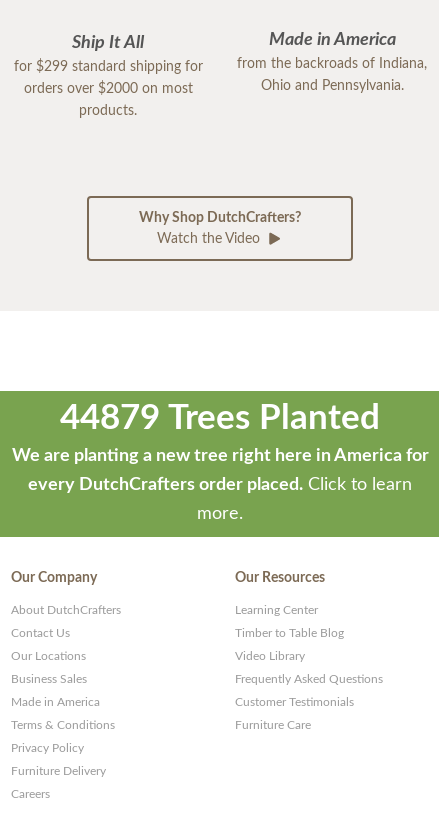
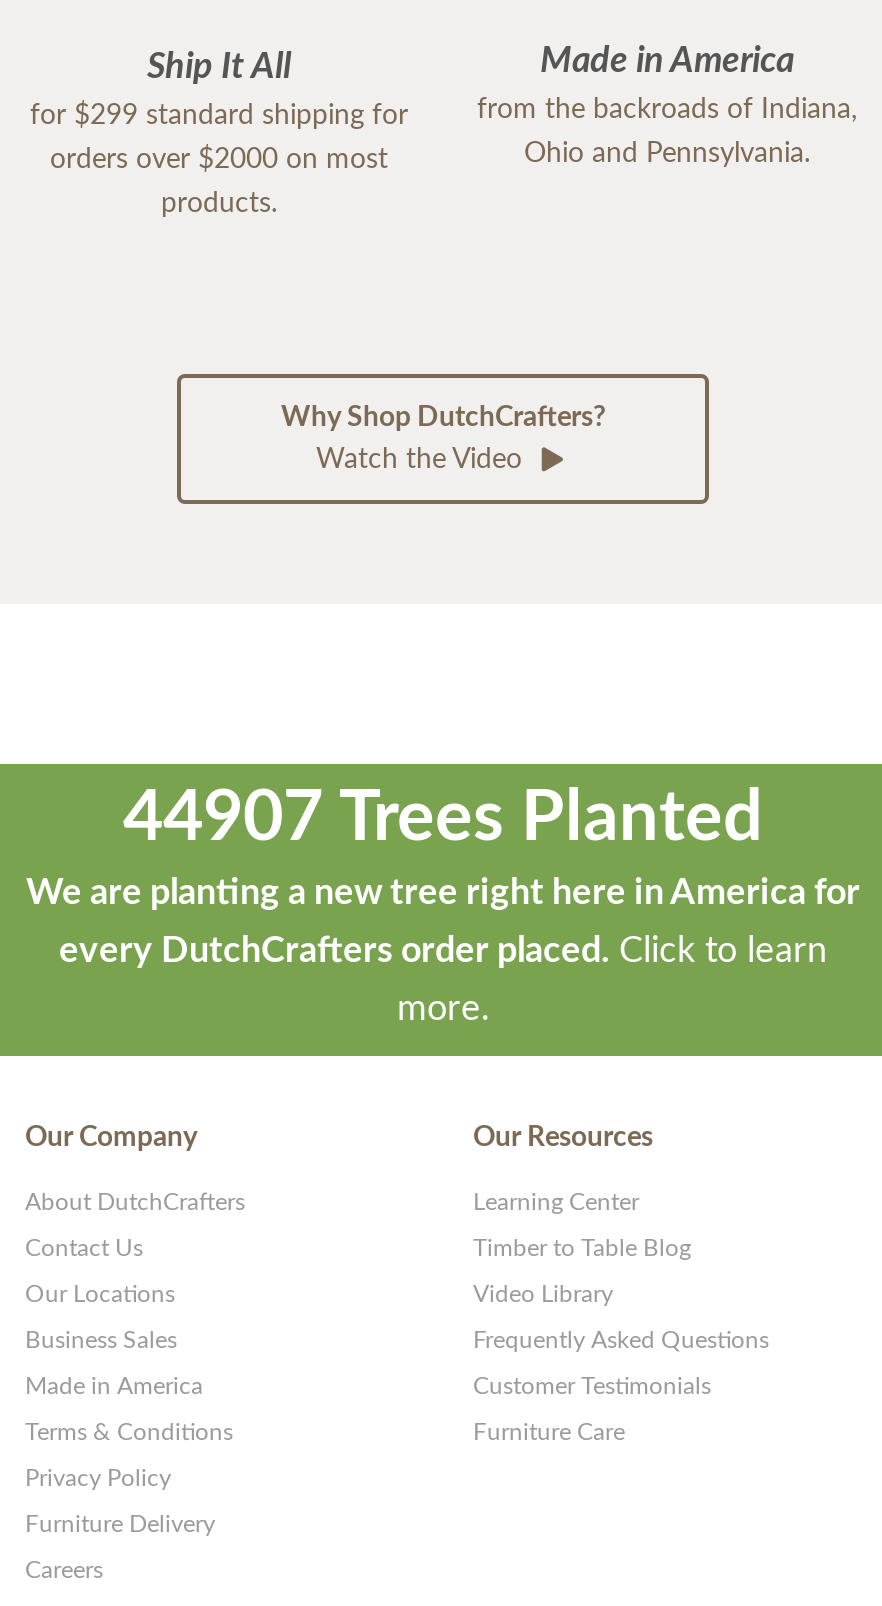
[60,401,380,436] 44879 Trees Planted -> [123,784,763,854] 44907 Trees Planted

